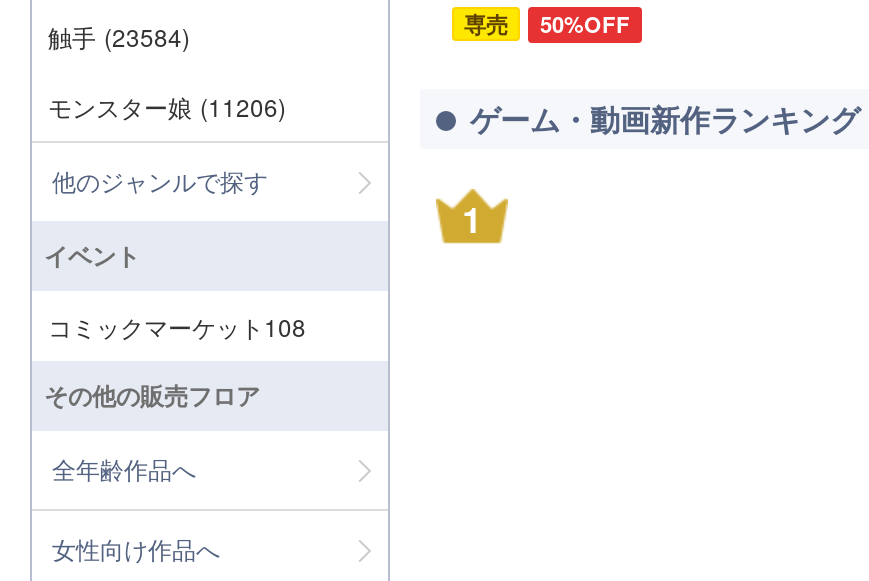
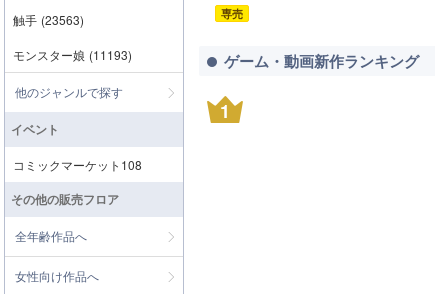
[48,19,190,53] 触手 (23584) -> [13,11,84,28] 触手 (23563)
[540,8,630,38] 50%OFF -> none
[48,89,286,123] モンスター娘 (11206) -> [13,46,132,63] モンスター娘 (11193)

